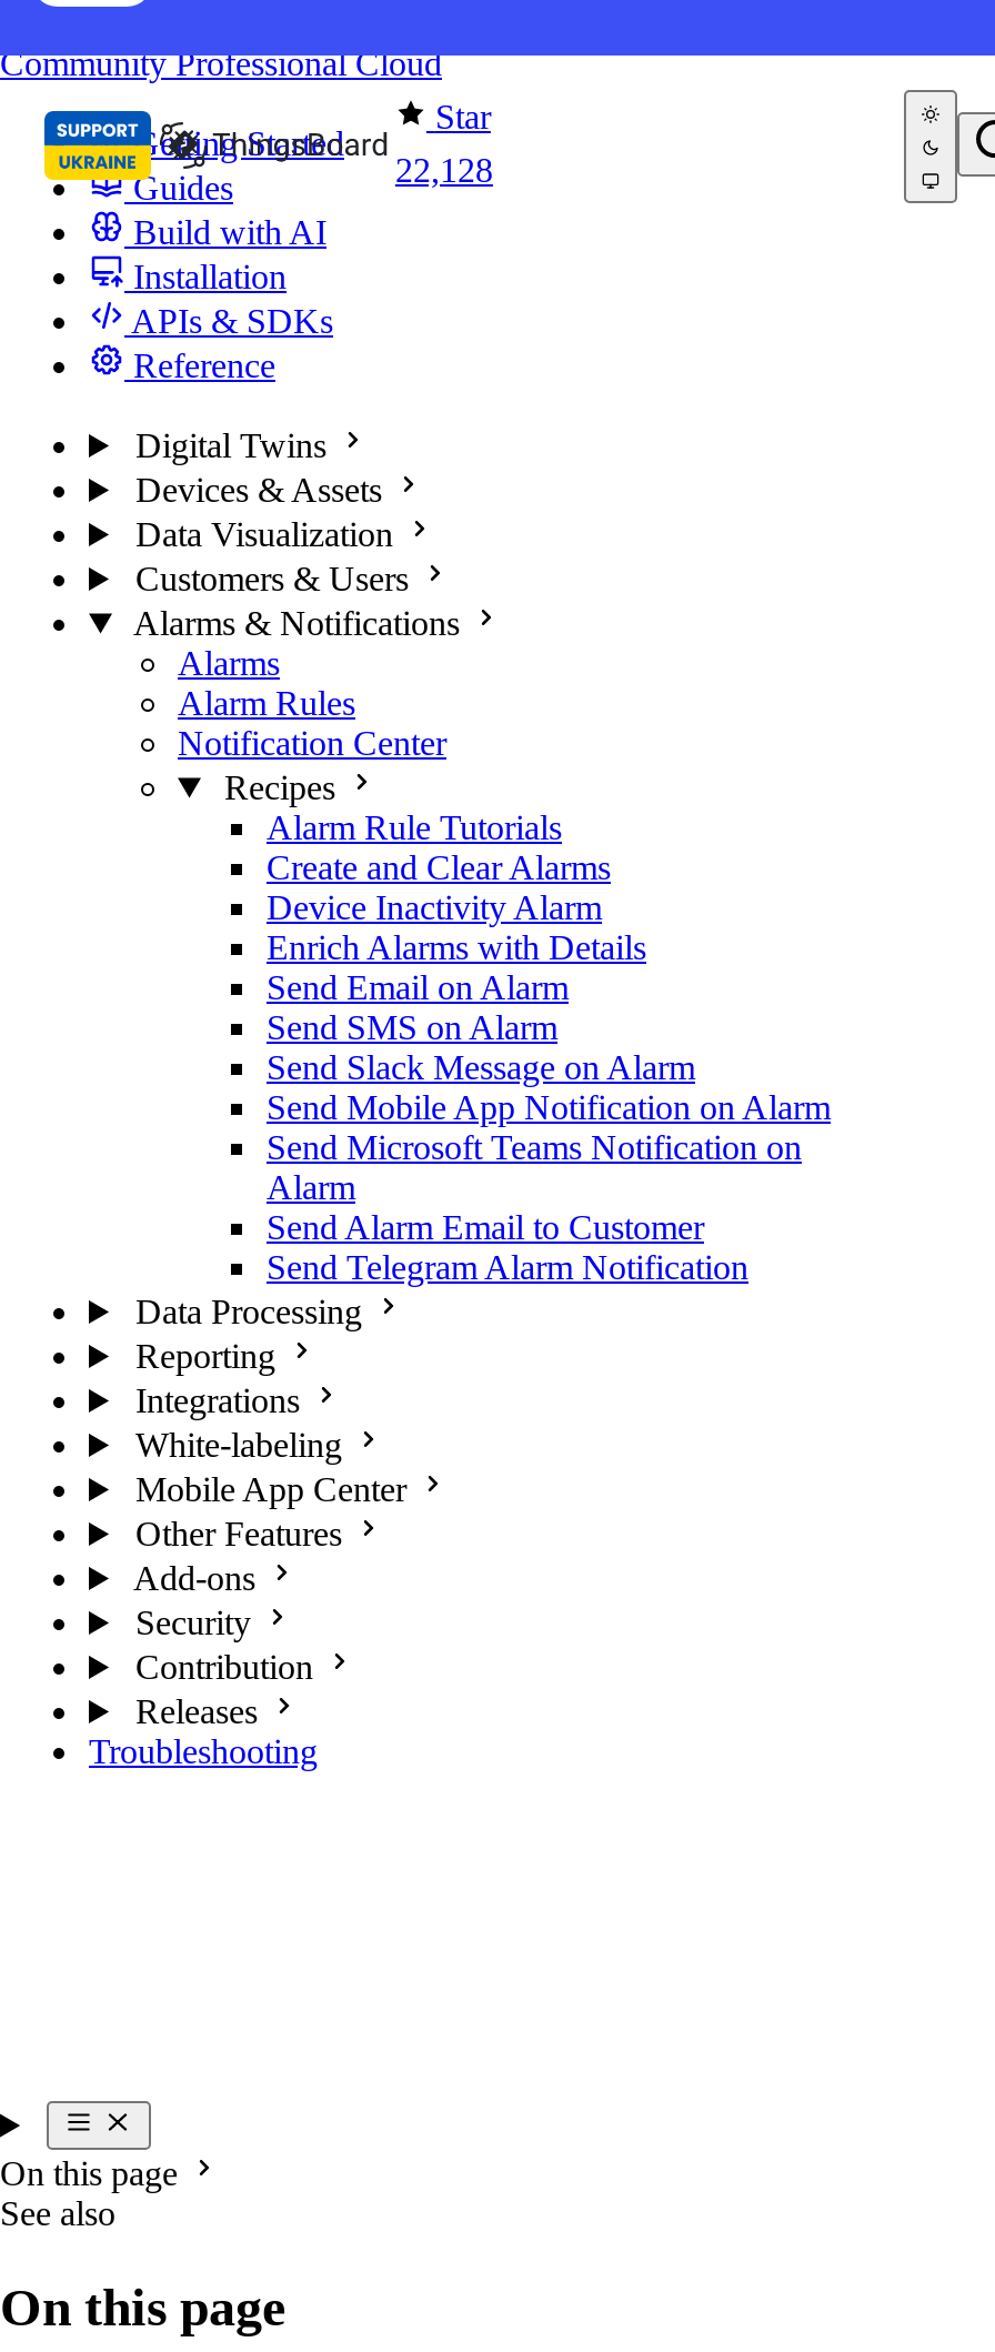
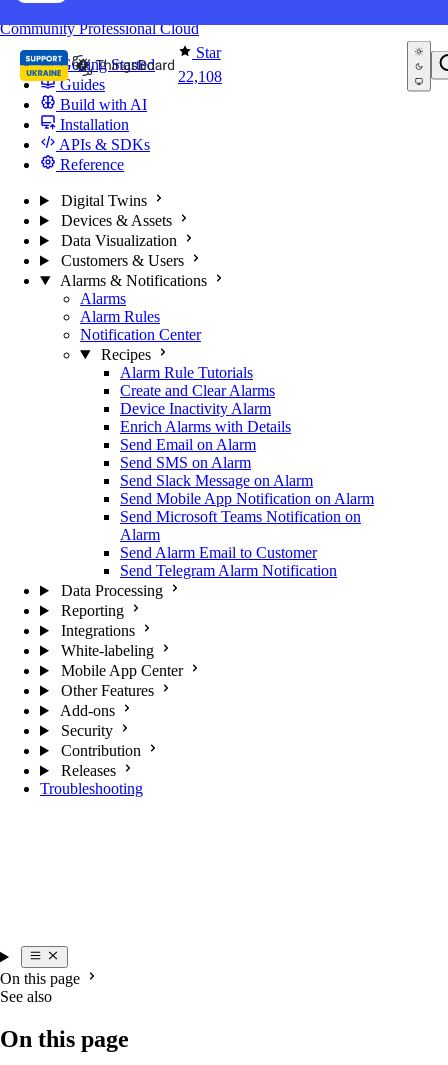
[395,151,493,189] 22,128 -> [178,68,222,85] 22,108

